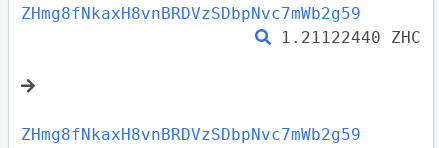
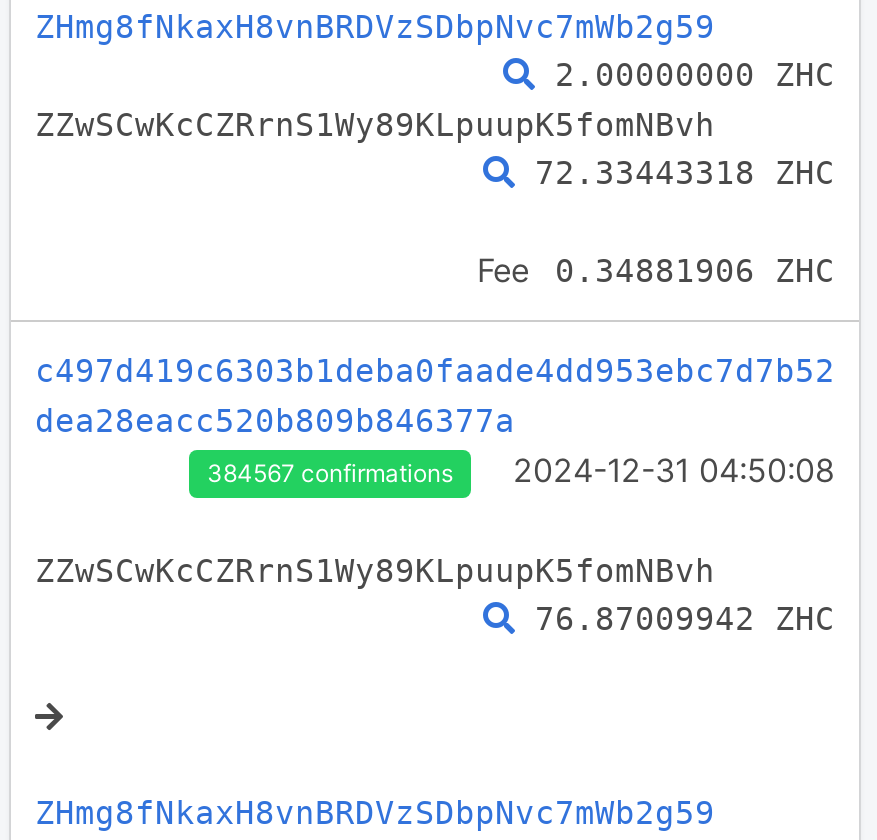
[271,28,421,47] 1.21122440 ZHC -> [35,56,835,638] 2.00000000 ZHC | ZZwSCwKcCZRrnS1Wy89KLpuupK5fomNBvh | 72.33443318 ZHC | Fee 0.34881906 ZHC | c497d419c6303b1deba0faade4dd953ebc7d7b52 | dea28eacc520b809b846377a | 384567 confirmations | 2024-12-31 04:50:08 | ZZwSCwKcCZRrnS1Wy89KLpuupK5fomNBvh | 76.87009942 ZHC

